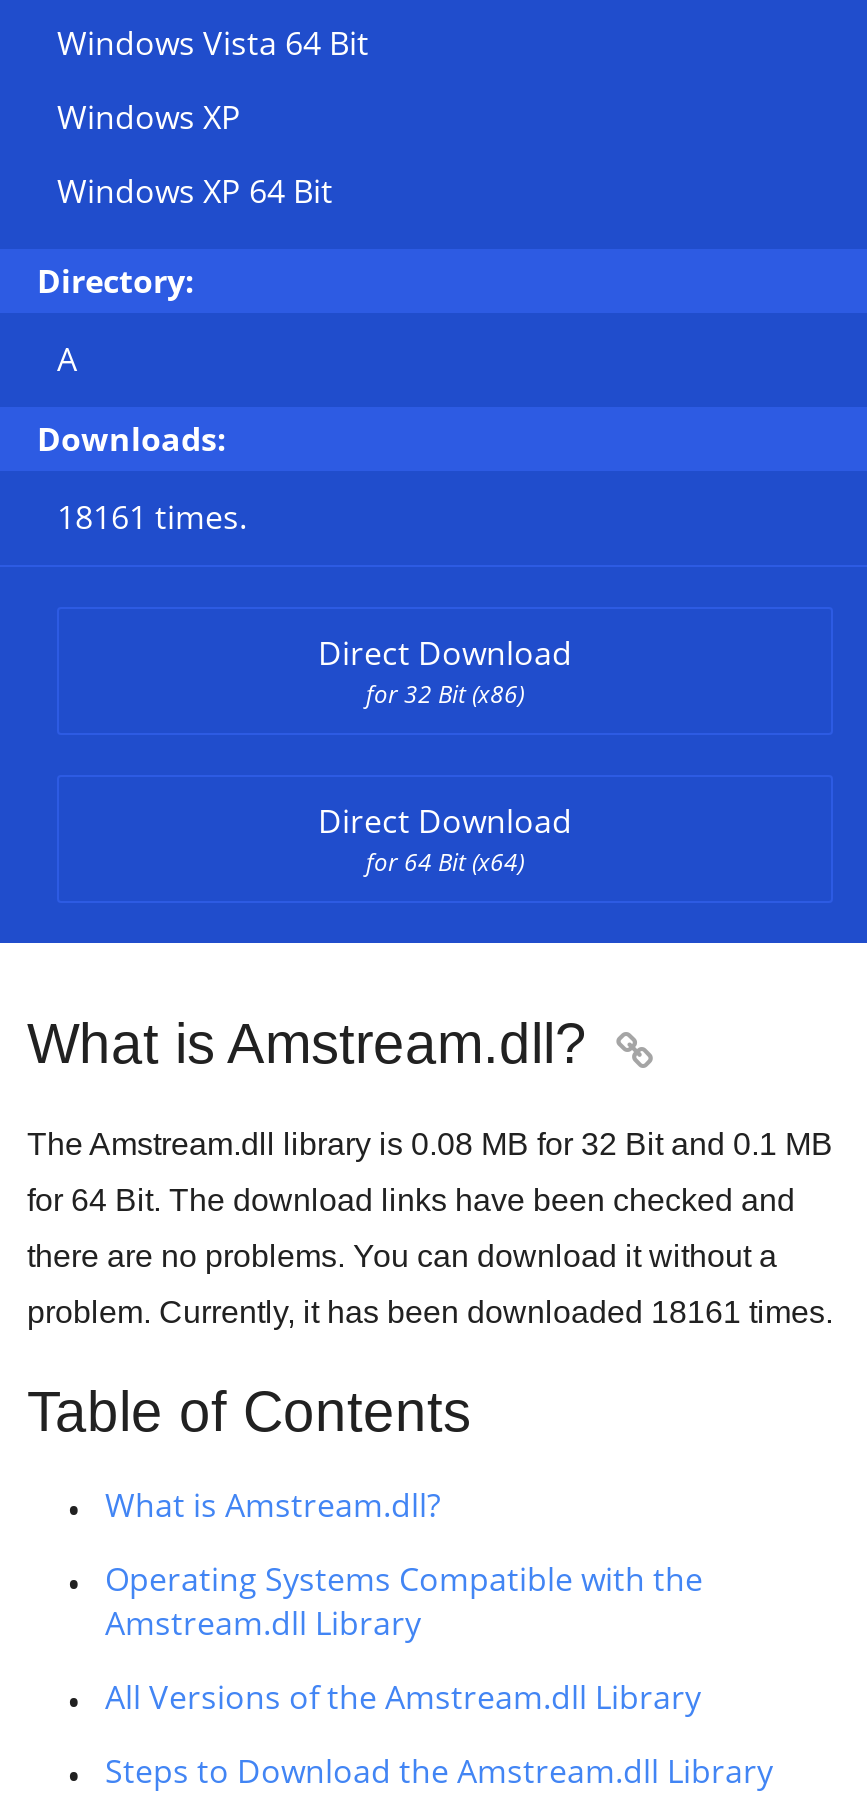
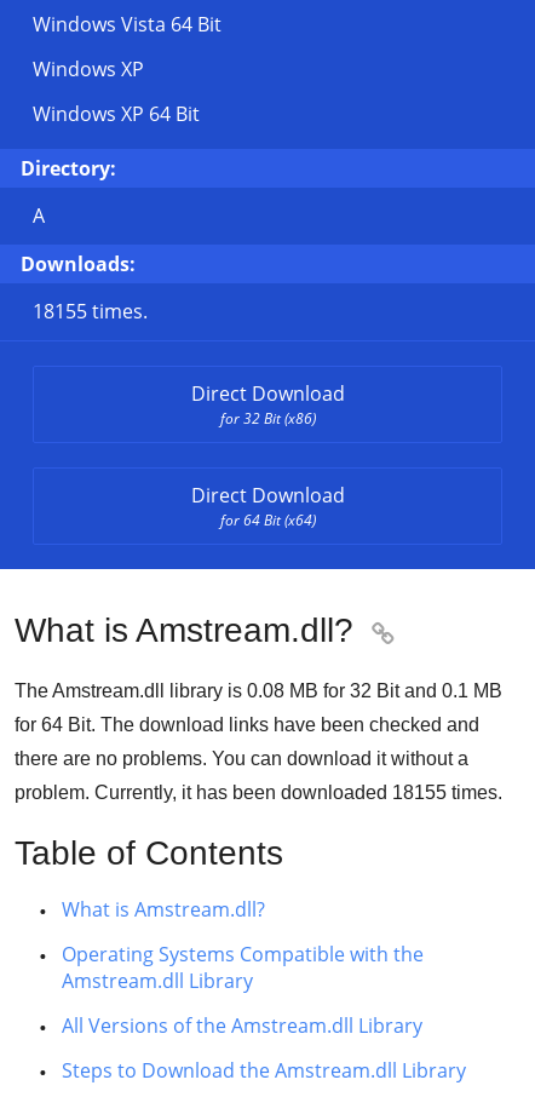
[57,495,247,539] 18161 times. -> [33,298,148,324] 18155 times.
[27,1295,833,1329] problem. Currently, it has been downloaded 18161 times. -> [15,782,502,803] problem. Currently, it has been downloaded 18155 times.

